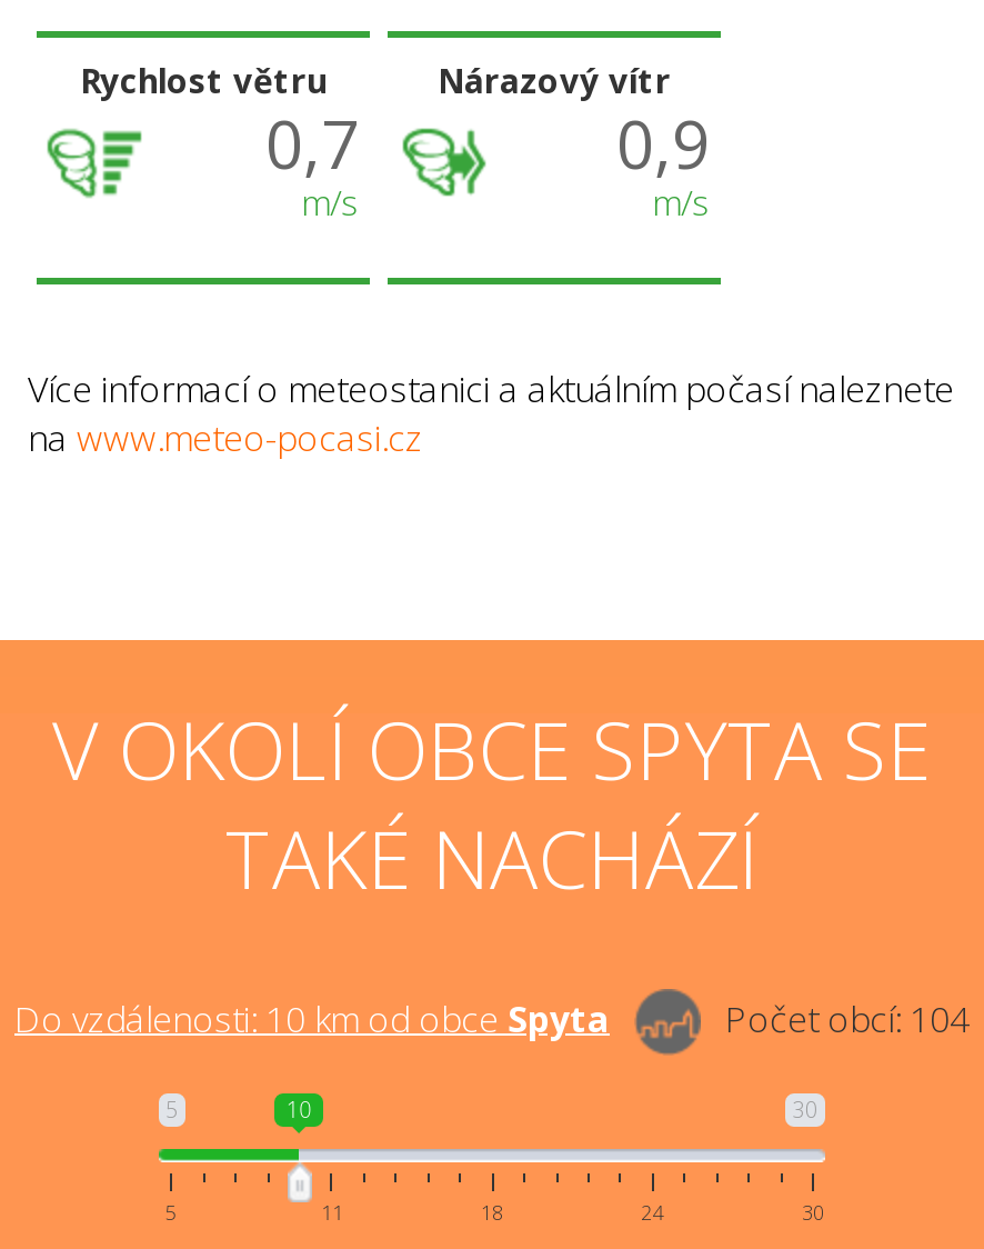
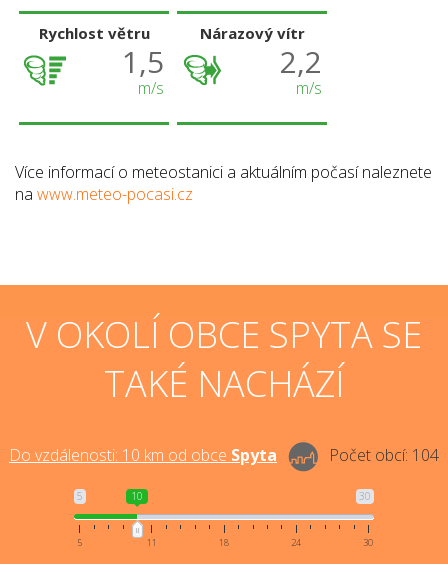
[265,99,359,190] 0,7 -> [122,41,164,82] 1,5
[616,99,710,190] 0,9 -> [280,41,322,82] 2,2

